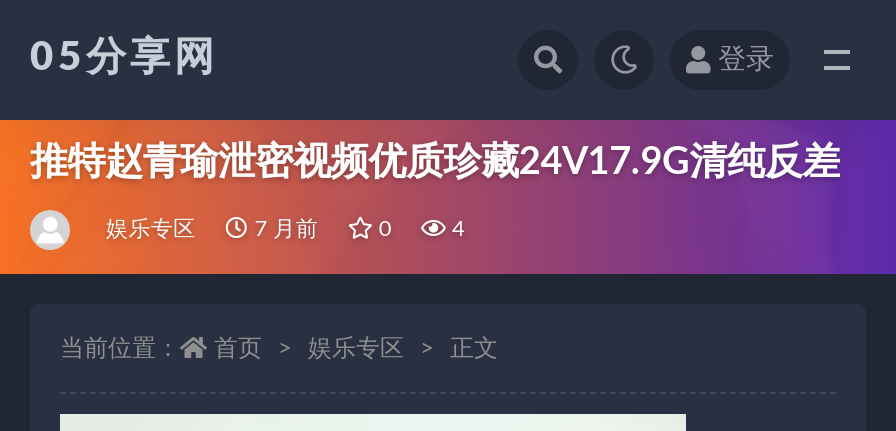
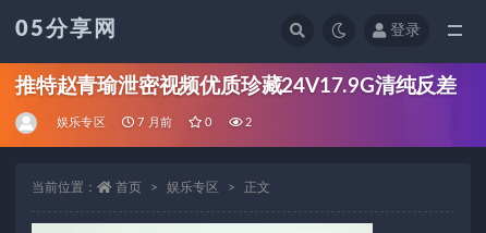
[446,218,464,240] 4 -> [242,116,252,128] 2

